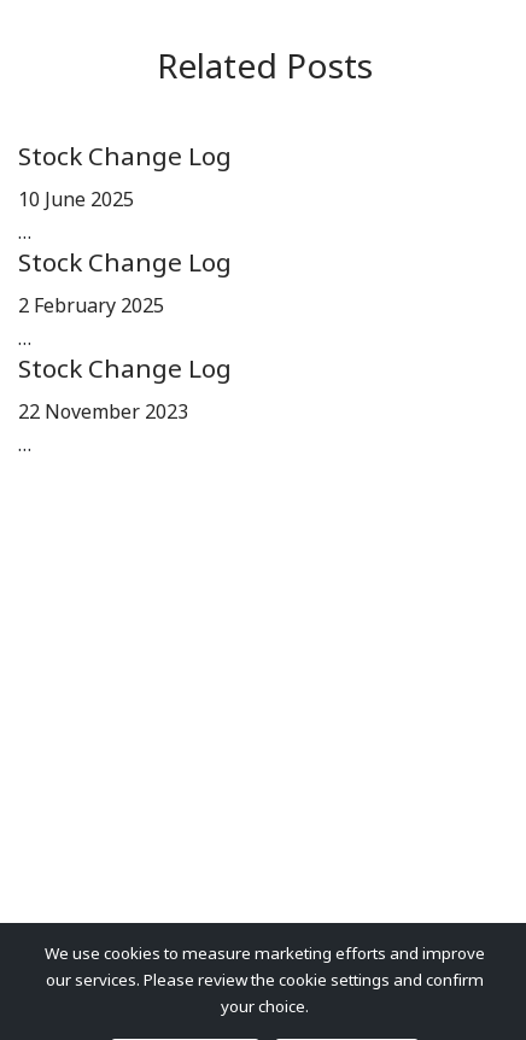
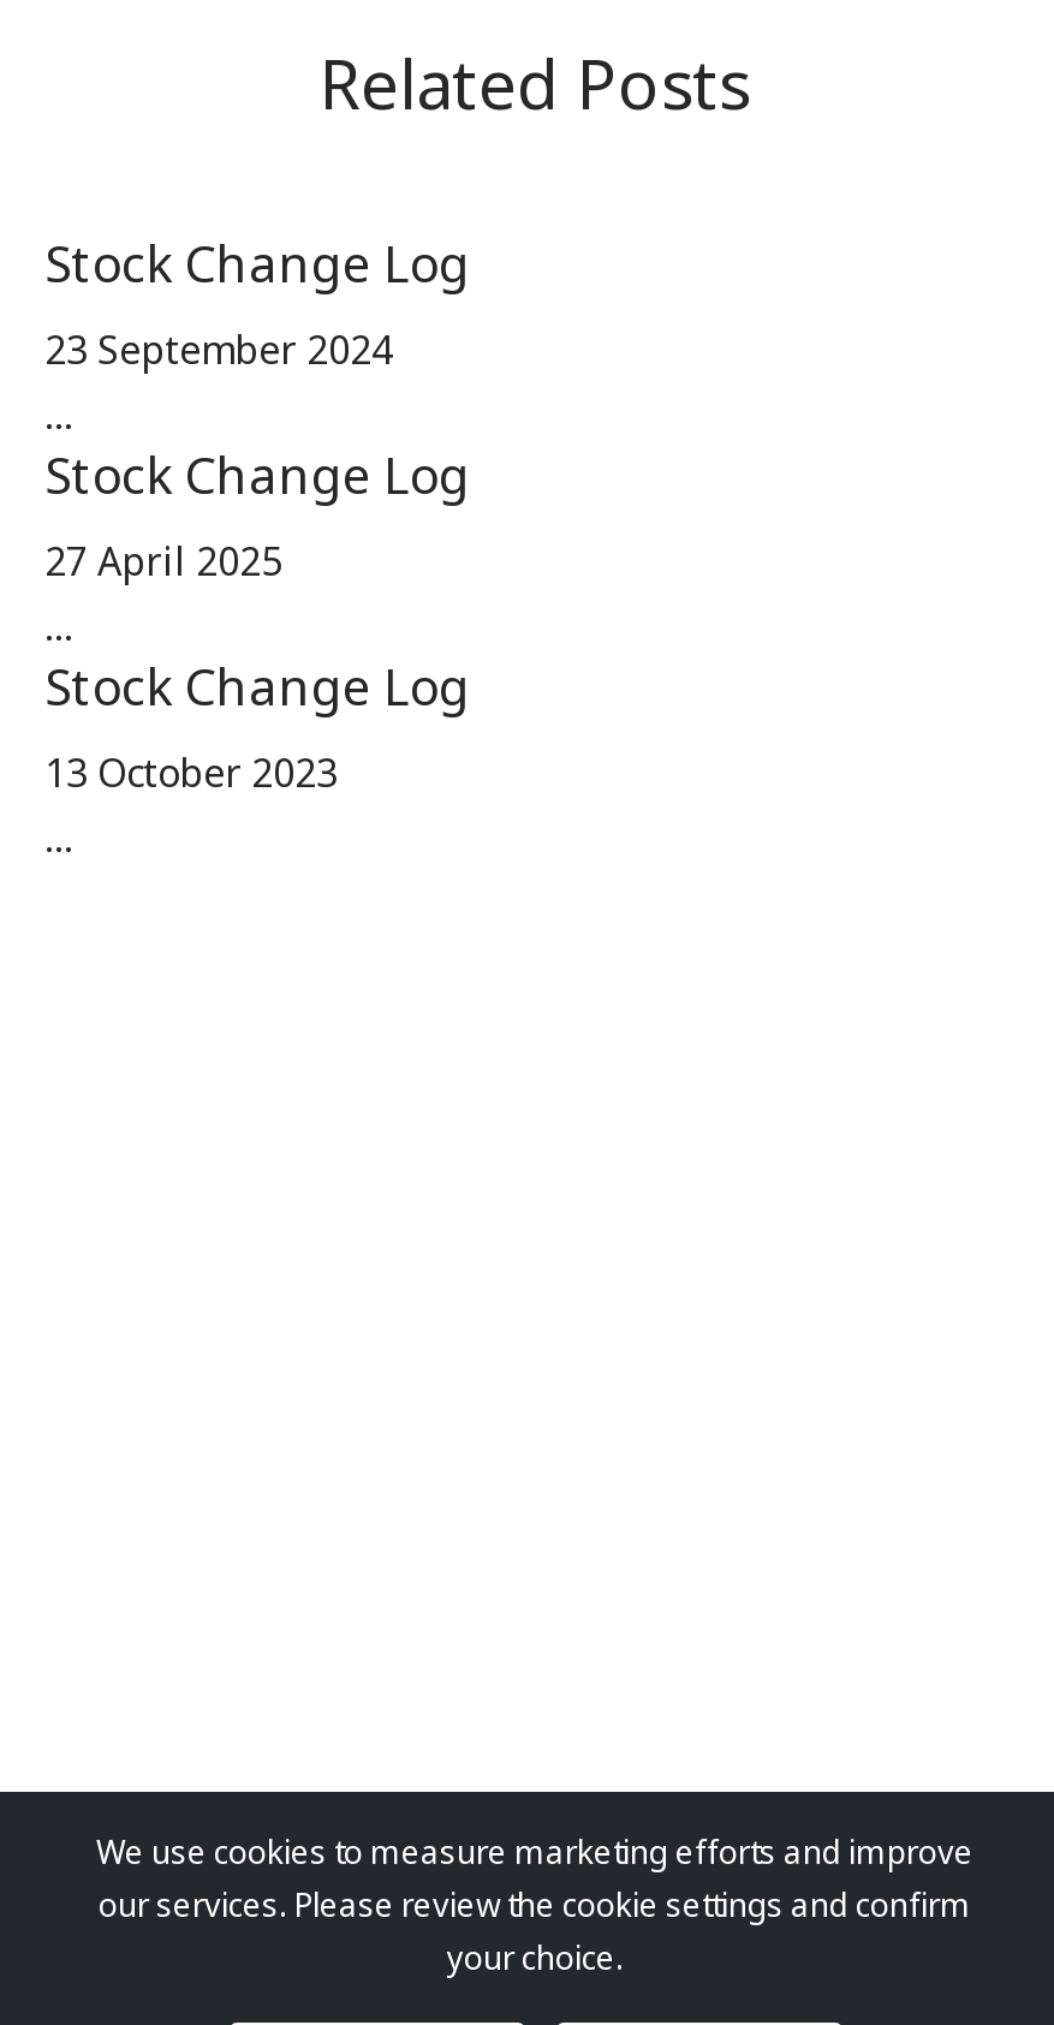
[18,186,134,215] 10 June 2025 -> [44,323,393,381] 23 September 2024
[18,292,164,321] 2 February 2025 -> [44,535,282,592] 27 April 2025
[18,398,188,427] 22 November 2023 -> [44,746,338,804] 13 October 2023

